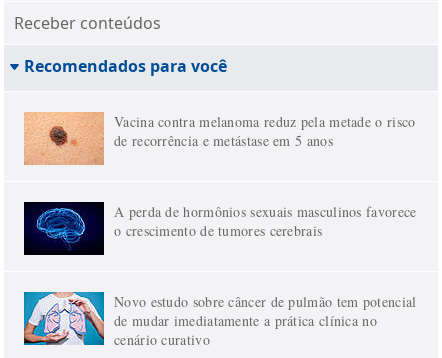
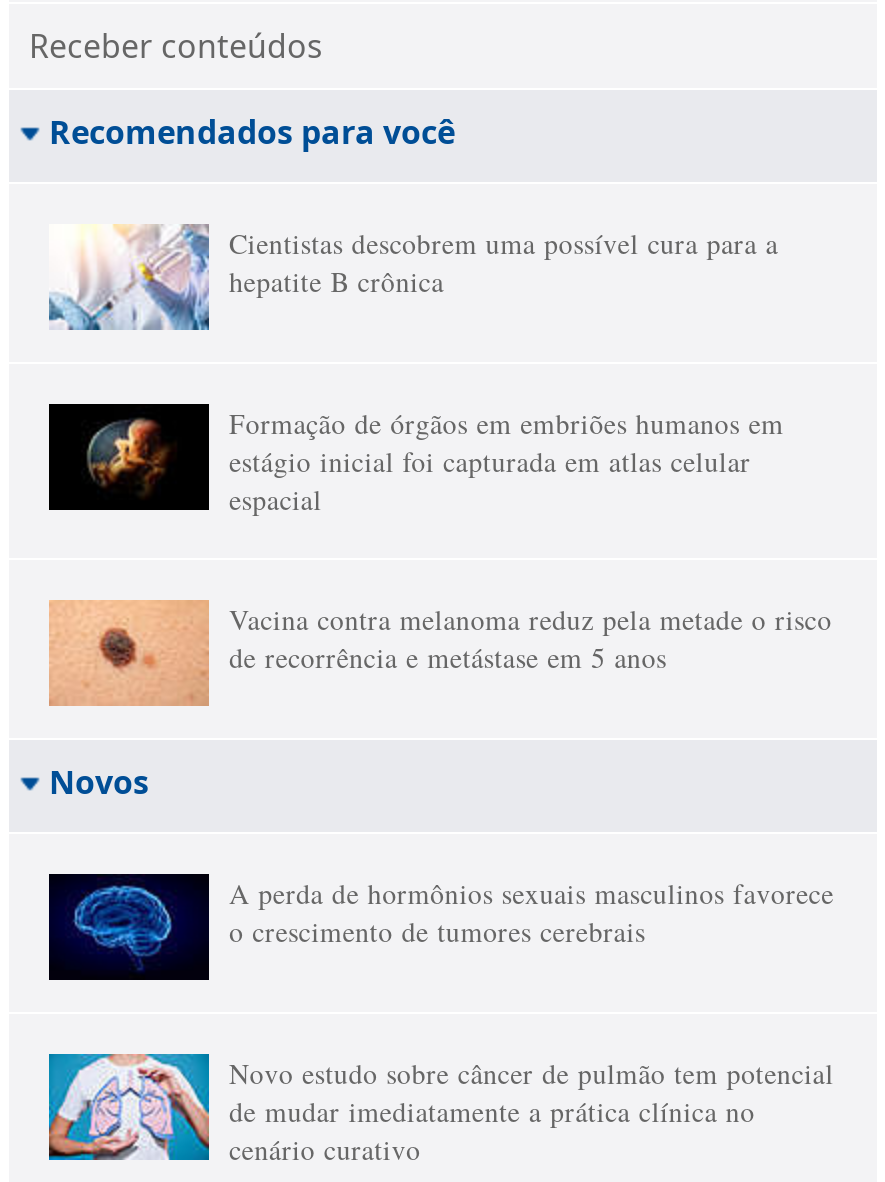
none -> [47,224,778,332] [image] | Cientistas descobrem uma possível cura para a | hepatite B crônica
none -> [49,404,784,518] [image] | Formação de órgãos em embriões humanos em | estágio inicial foi capturada em atlas celular | espacial
none -> [49,760,149,804] Novos

